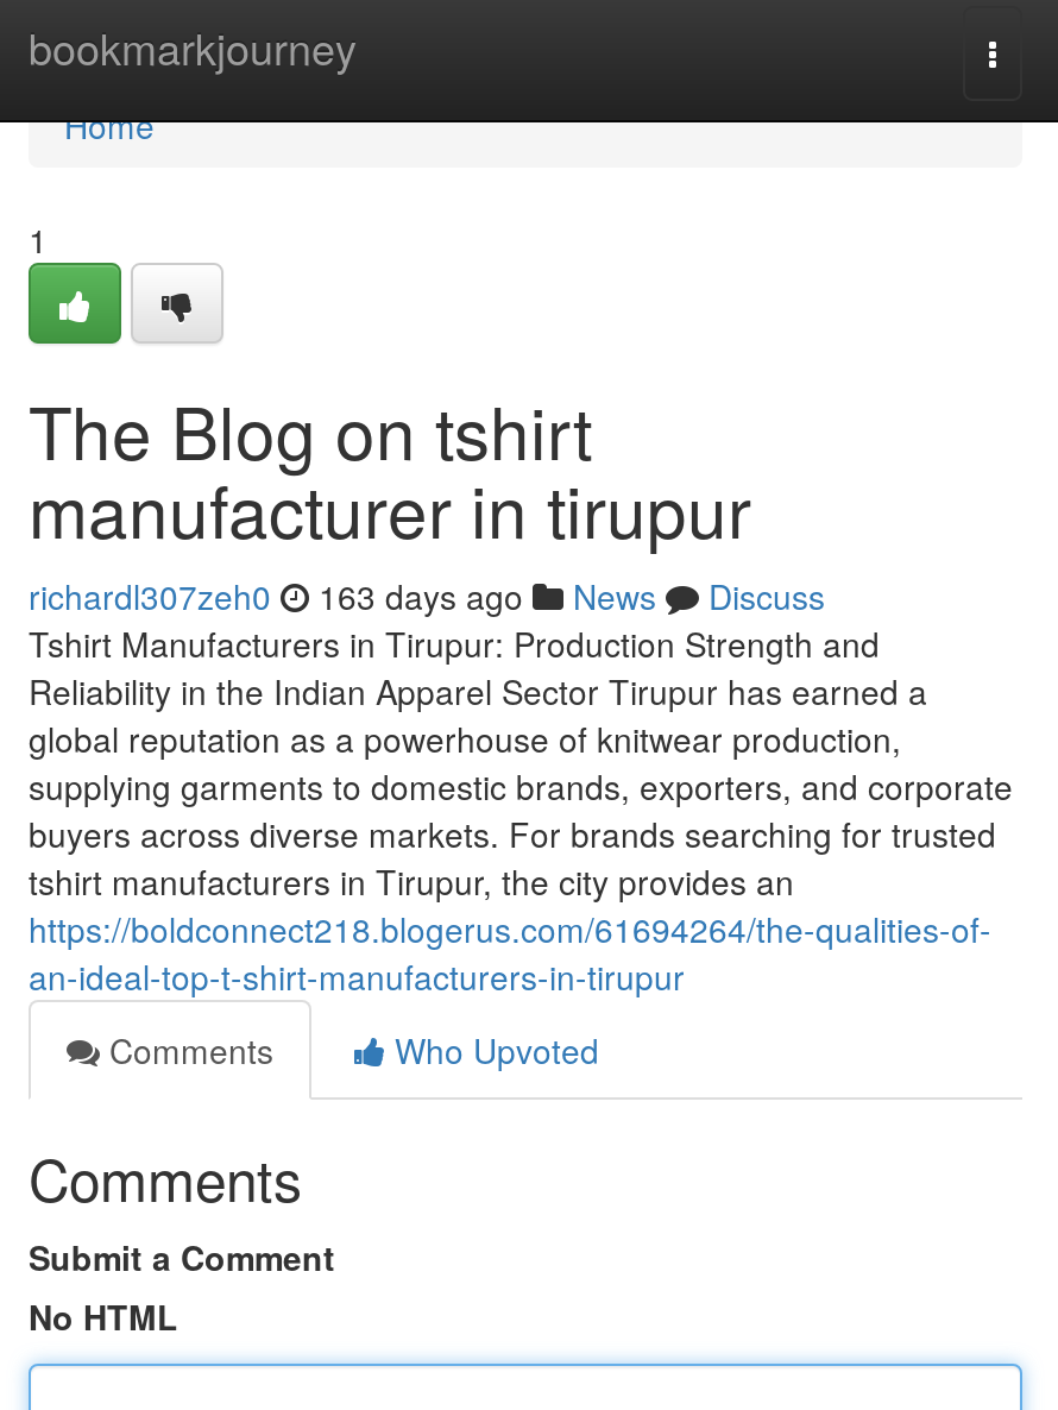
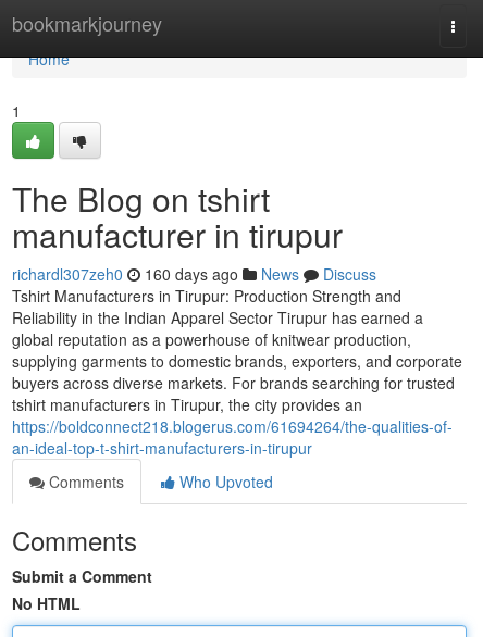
[29,572,825,619] richardl307zeh0 163 days ago News Discuss -> [12,263,376,285] richardl307zeh0 160 days ago News Discuss

